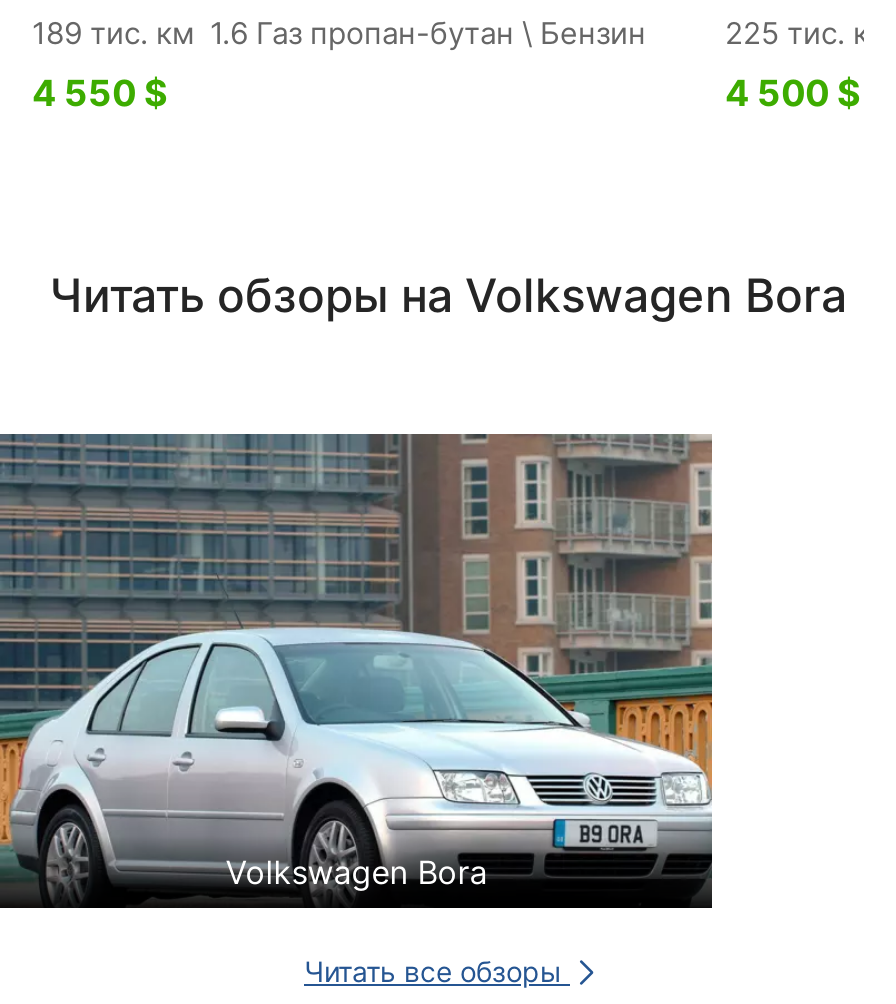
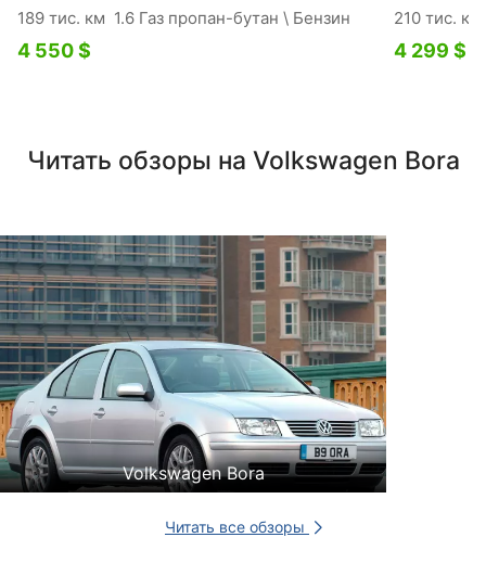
[725,13,891,51] 225 тис. км -> [393,7,481,28] 210 тис. км
[725,71,861,113] 4 500 $ -> [393,39,466,62] 4 299 $

